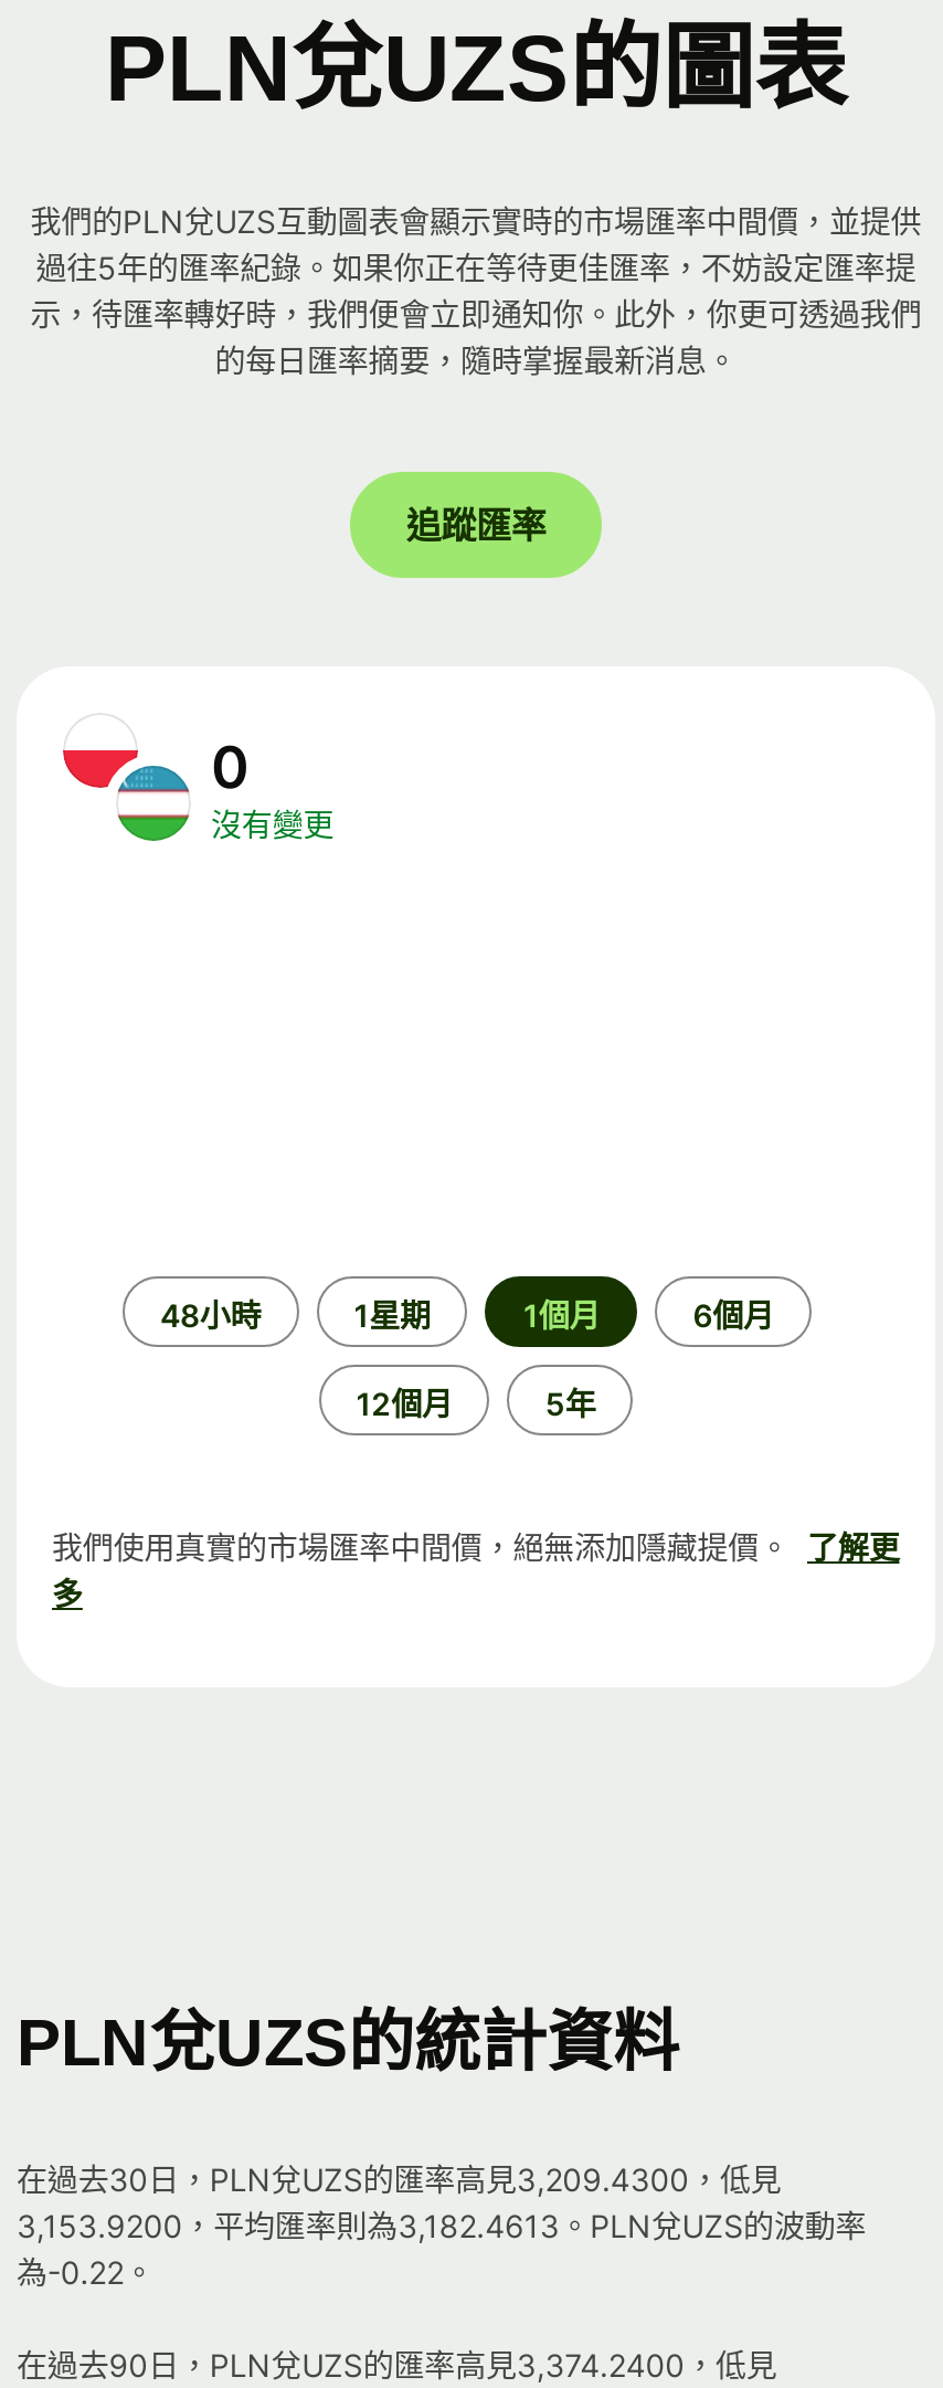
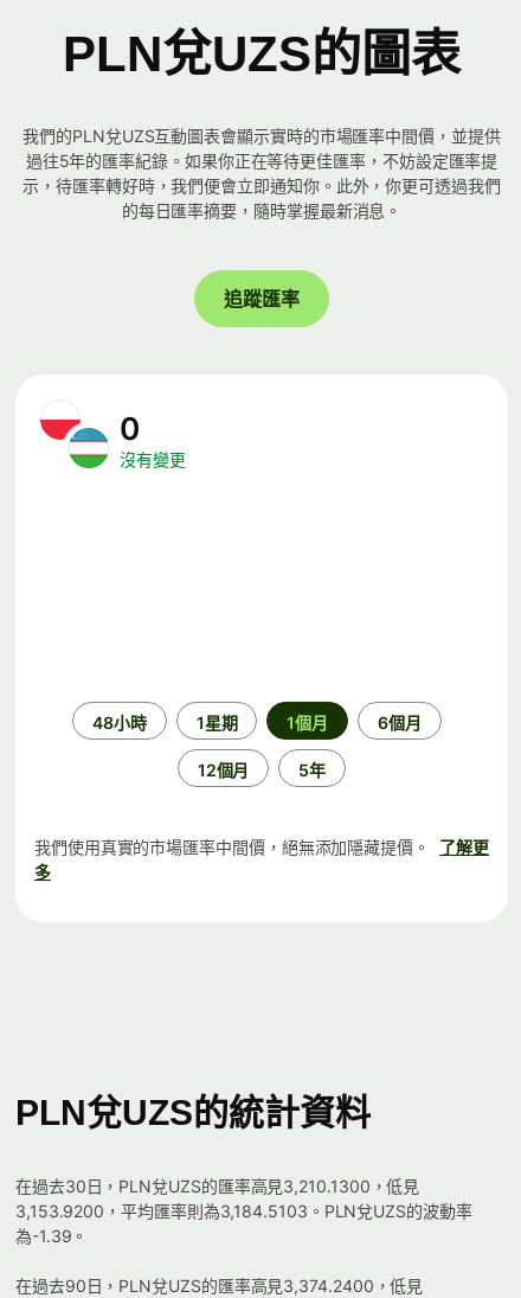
[17,2161,781,2198] 在過去30日，PLN兌UZS的匯率高見3,209.4300，低見 -> [15,1176,420,1196] 在過去30日，PLN兌UZS的匯率高見3,210.1300，低見
[17,2207,866,2245] 3,153.9200，平均匯率則為3,182.4613。PLN兌UZS的波動率 -> [15,1201,472,1221] 3,153.9200，平均匯率則為3,184.5103。PLN兌UZS的波動率
[17,2253,154,2291] 為-0.22。 -> [15,1226,88,1246] 為-1.39。

